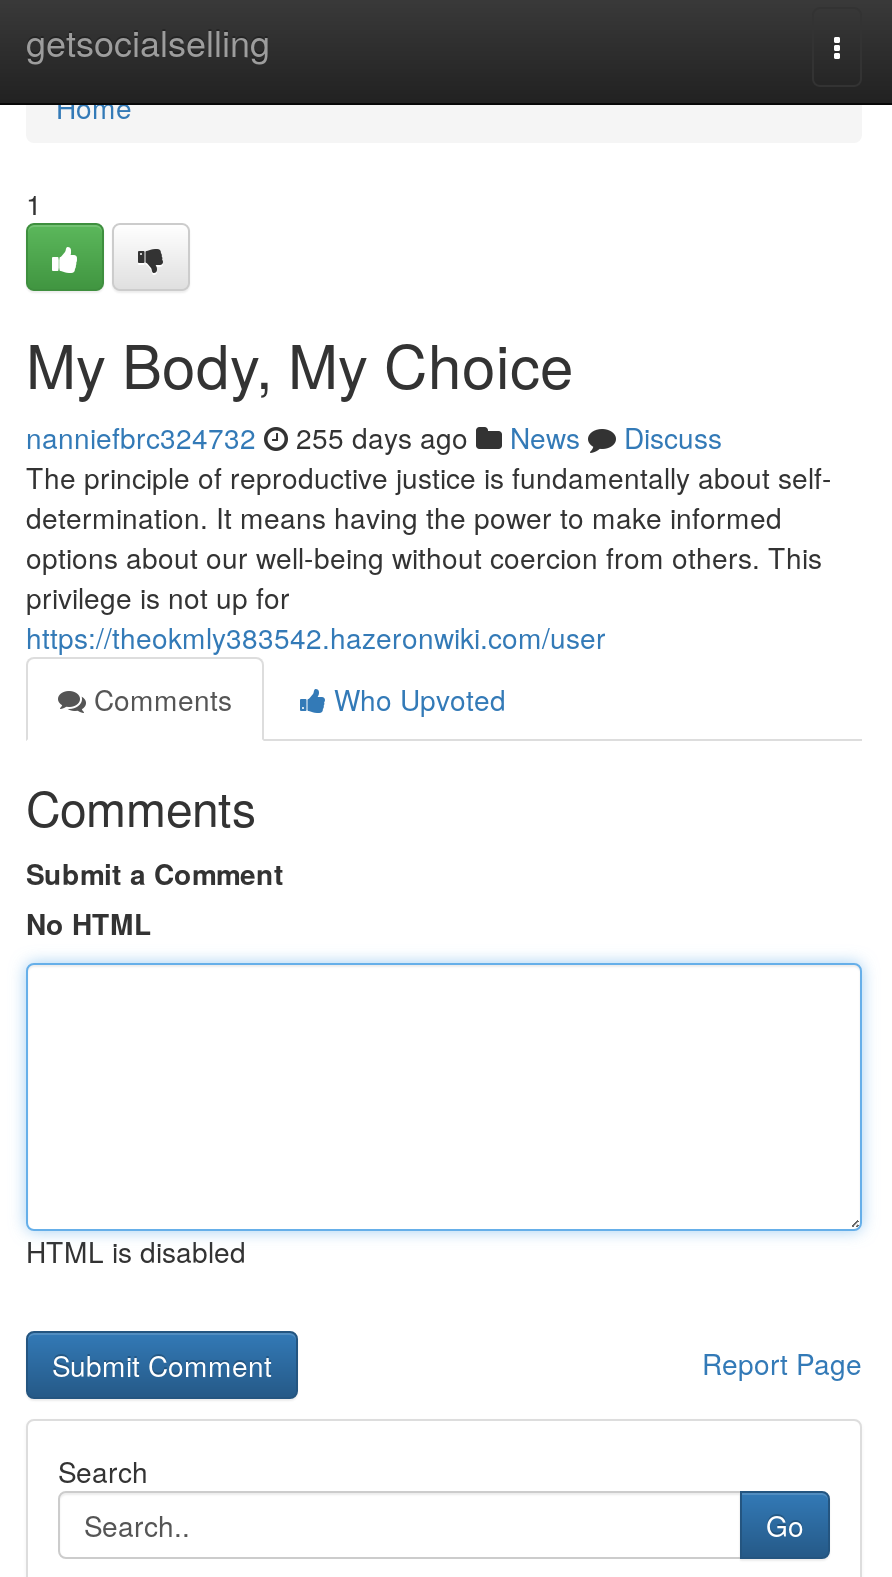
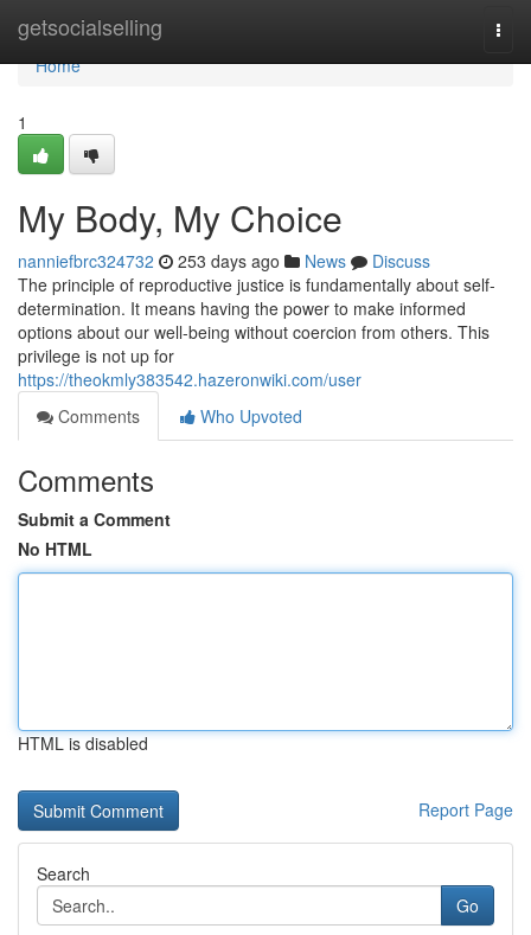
[26,417,722,457] nanniefbrc324732 255 days ago News Discuss -> [18,249,430,273] nanniefbrc324732 253 days ago News Discuss

